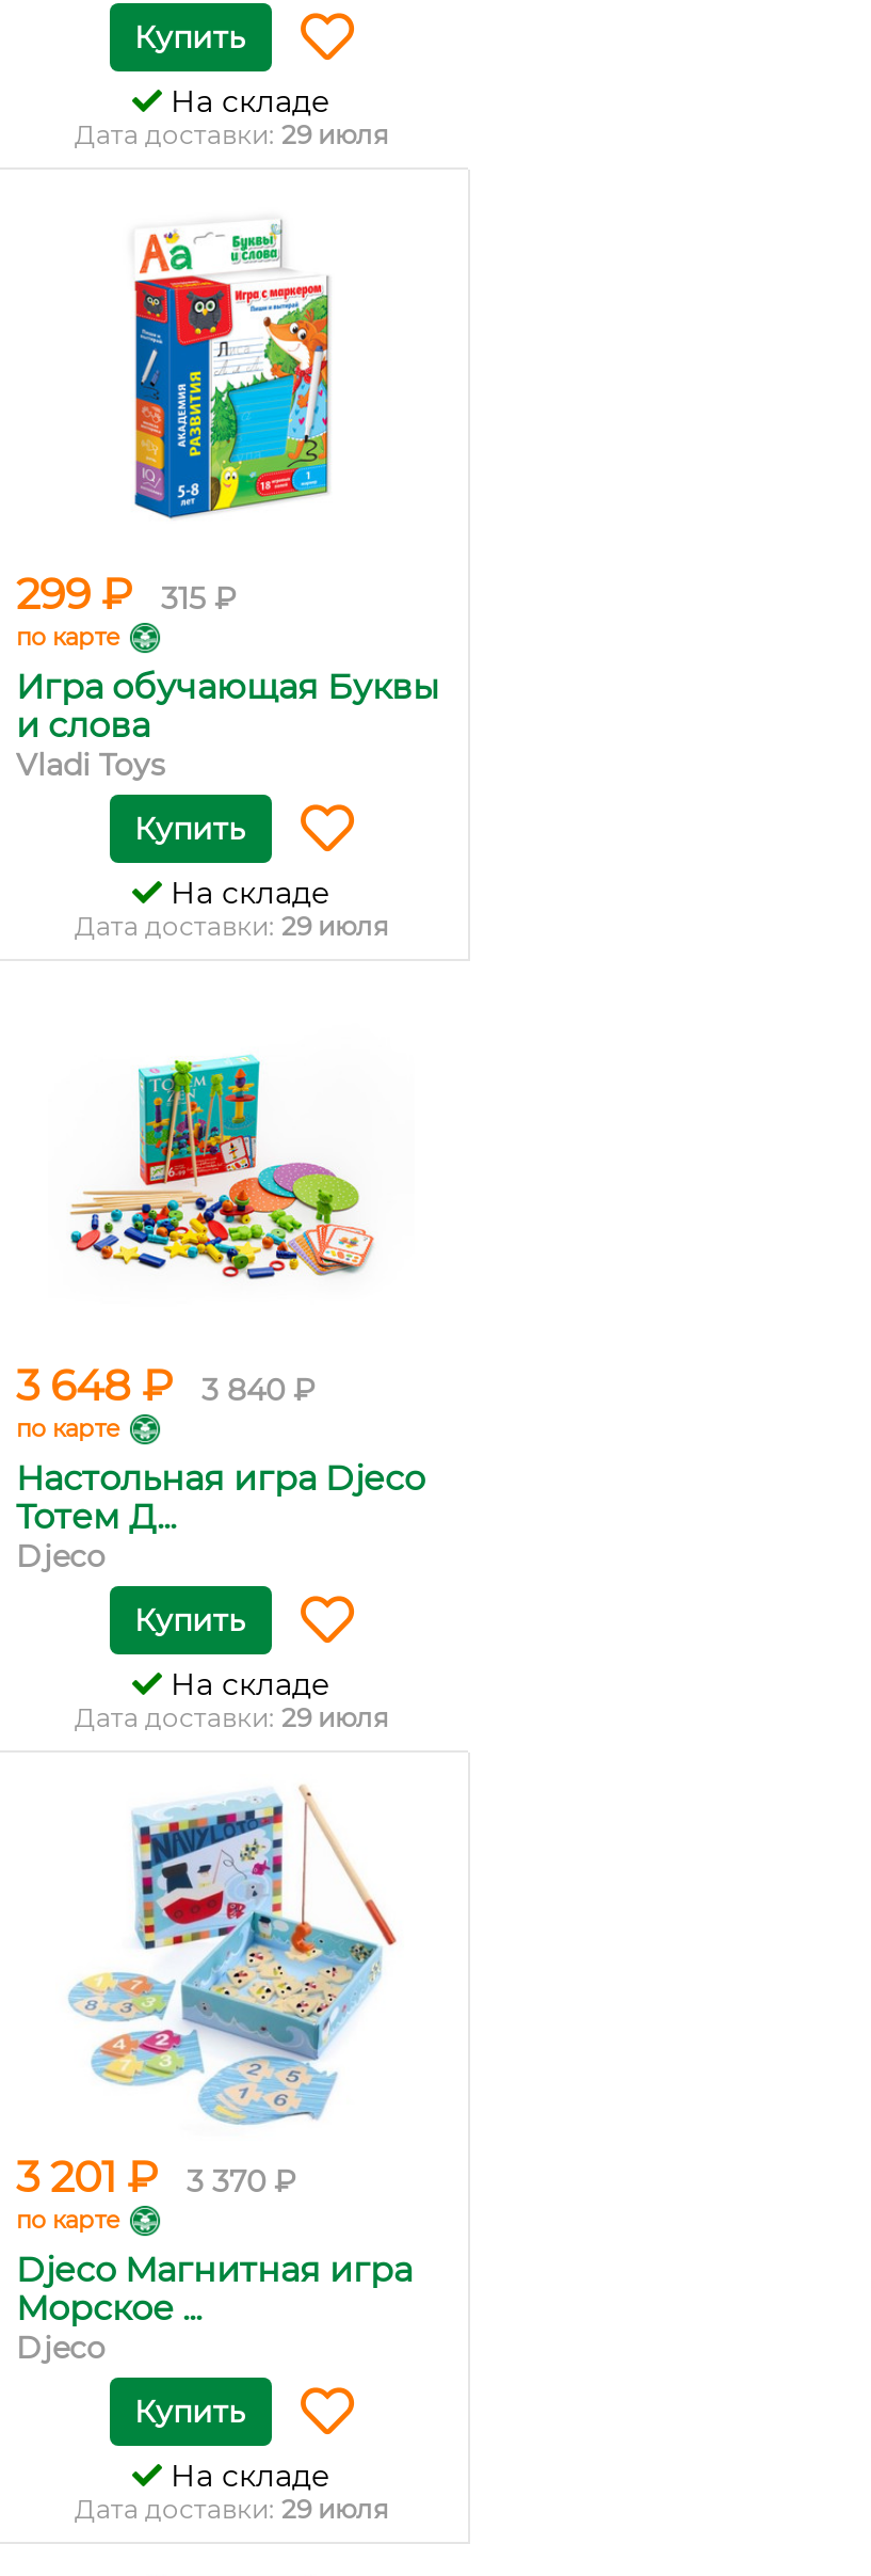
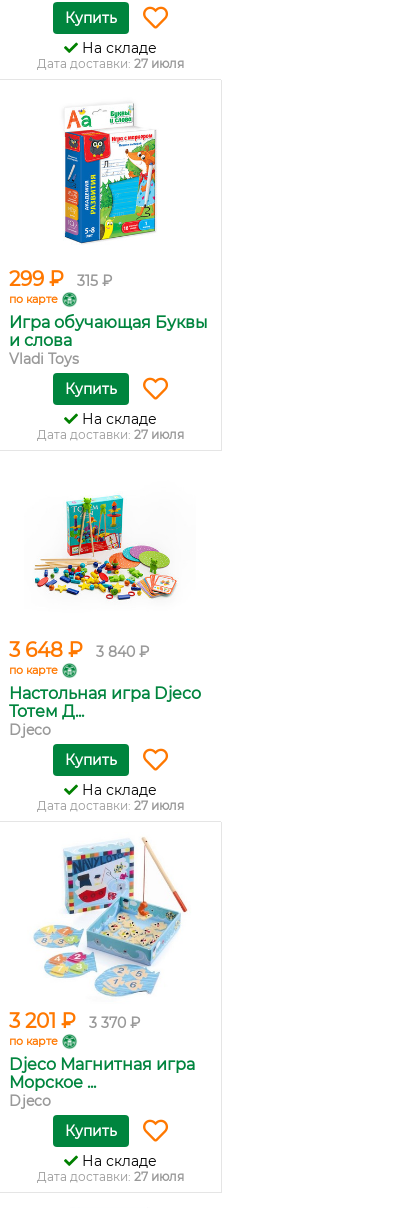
[75,118,388,150] Дата доставки: 29 июля -> [36,56,183,71] Дата доставки: 27 июля
[75,910,388,942] Дата доставки: 29 июля -> [36,427,183,442] Дата доставки: 27 июля
[75,1701,388,1733] Дата доставки: 29 июля -> [36,798,183,813] Дата доставки: 27 июля
[75,2493,388,2525] Дата доставки: 29 июля -> [36,1169,183,1184] Дата доставки: 27 июля

